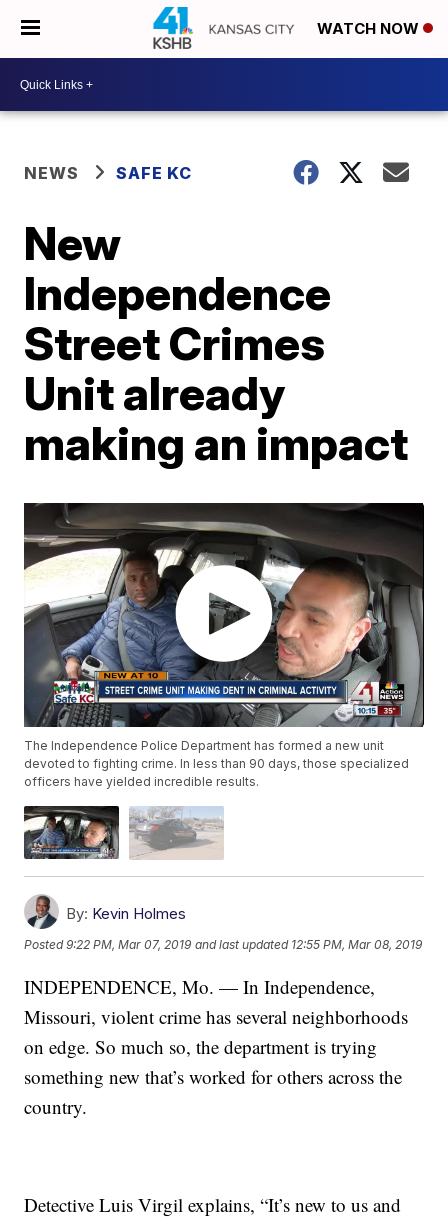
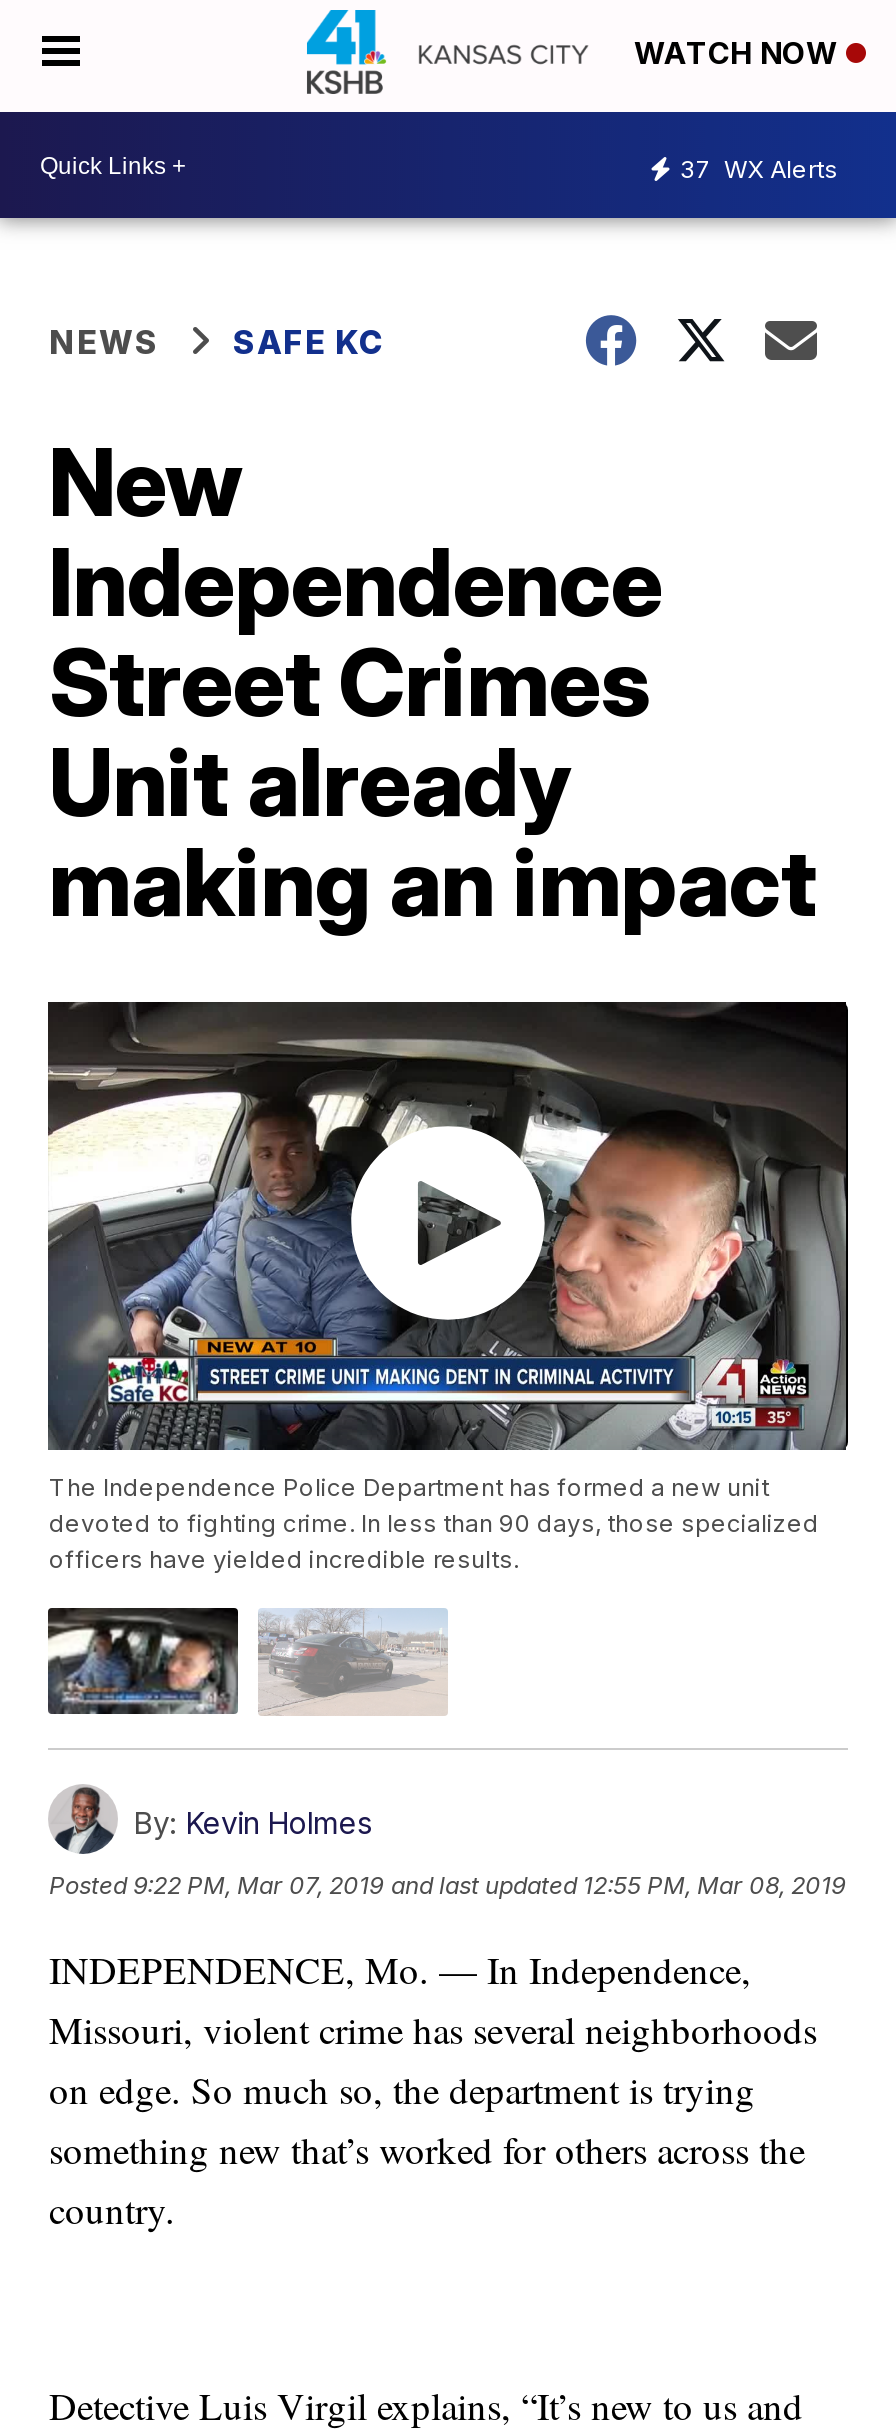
none -> [680,153,838,183] 37 WX Alerts

